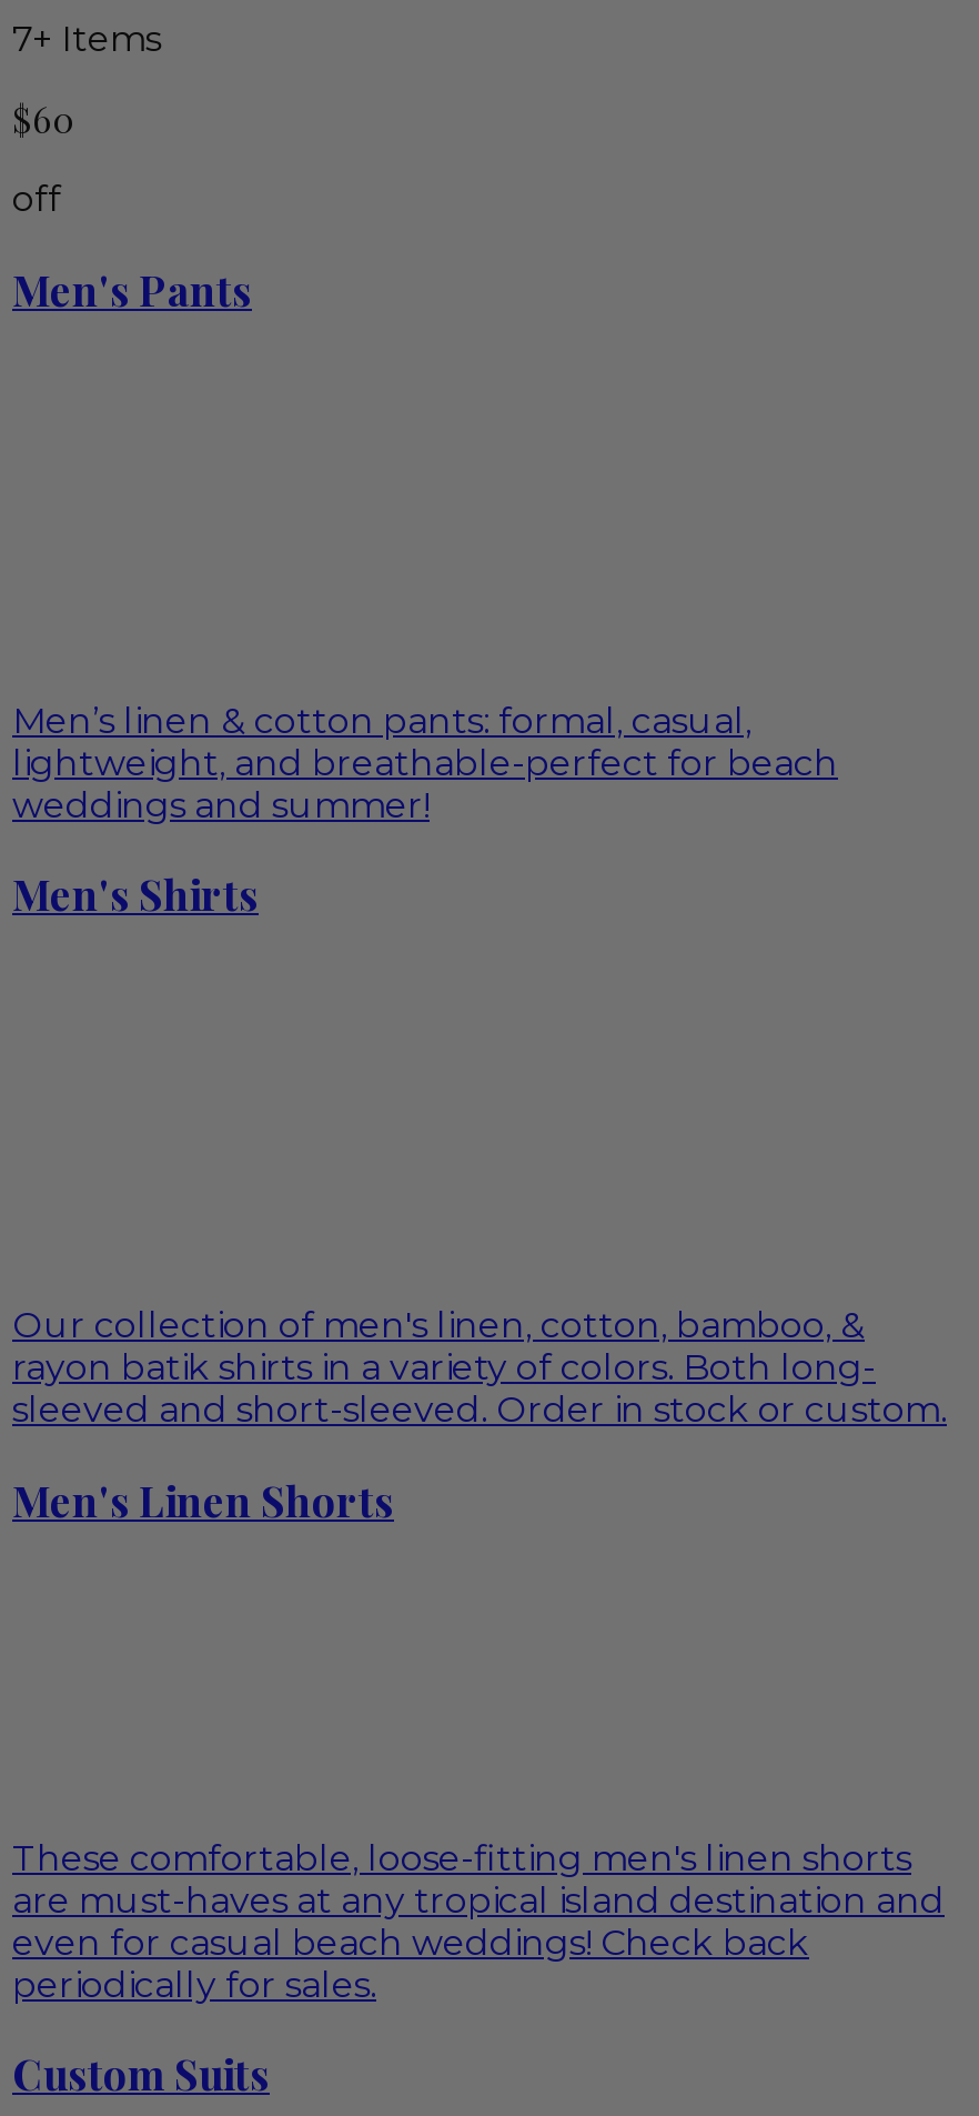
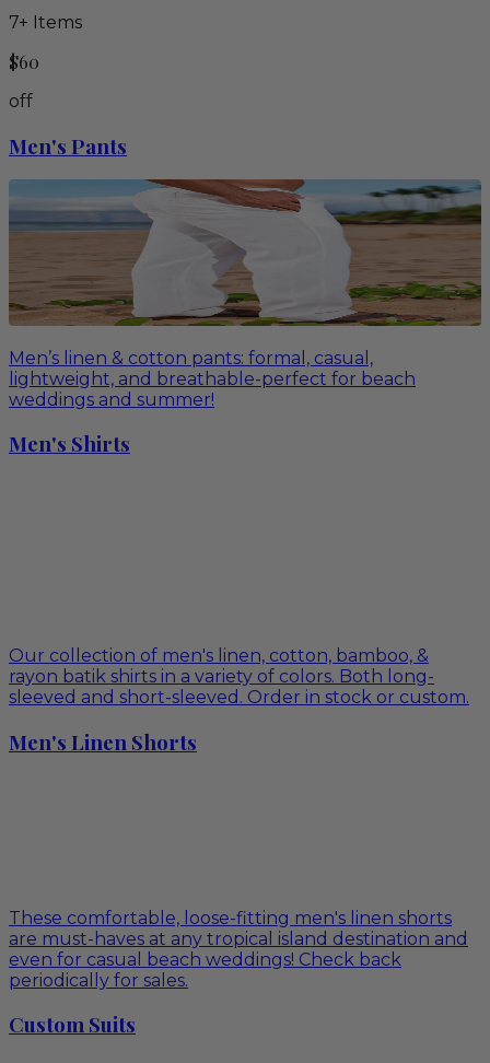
none -> [8,178,482,327] [image]

